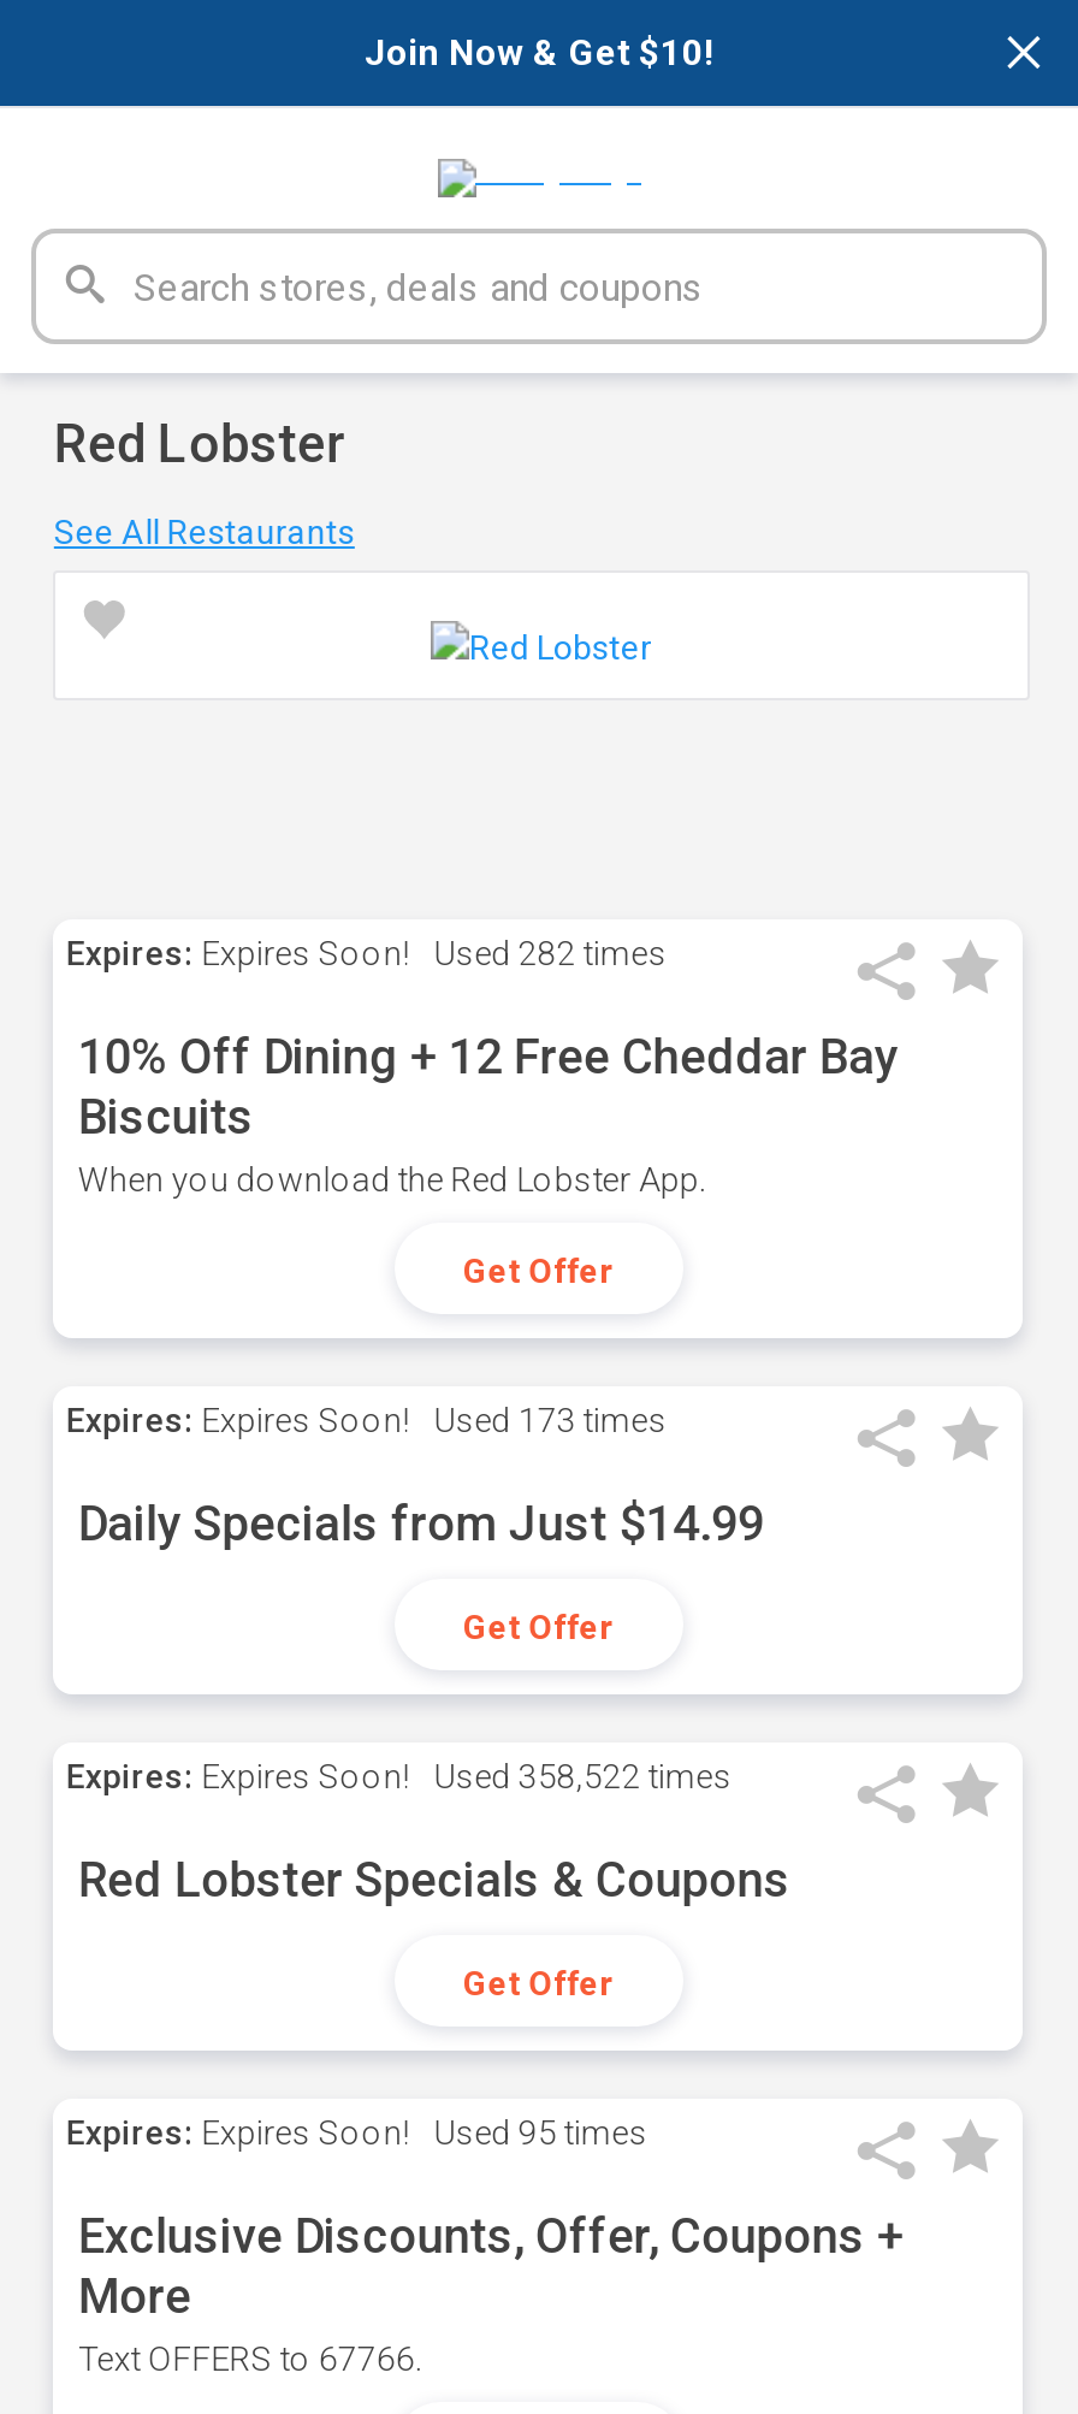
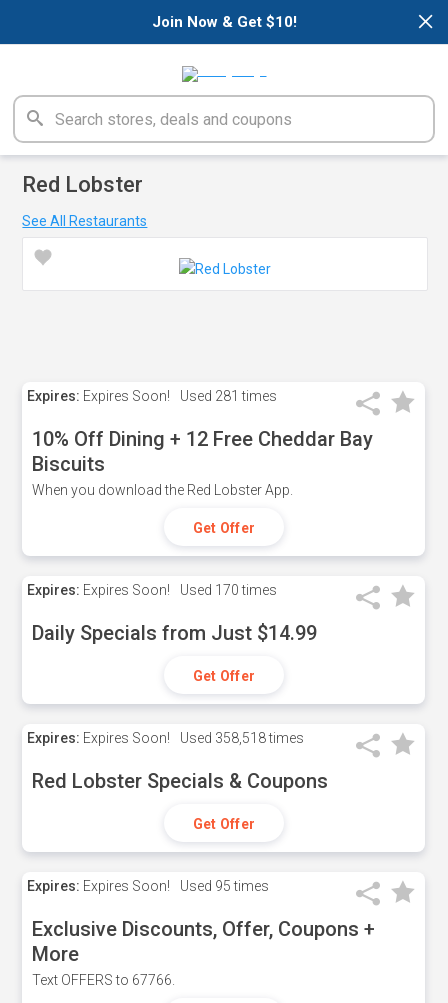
[66,934,667,972] Expires: Expires Soon! Used 282 times -> [27,388,277,404] Expires: Expires Soon! Used 281 times
[66,1401,667,1439] Expires: Expires Soon! Used 173 times -> [27,582,277,598] Expires: Expires Soon! Used 170 times
[66,1757,732,1795] Expires: Expires Soon! Used 358,522 times -> [27,730,304,746] Expires: Expires Soon! Used 358,518 times

